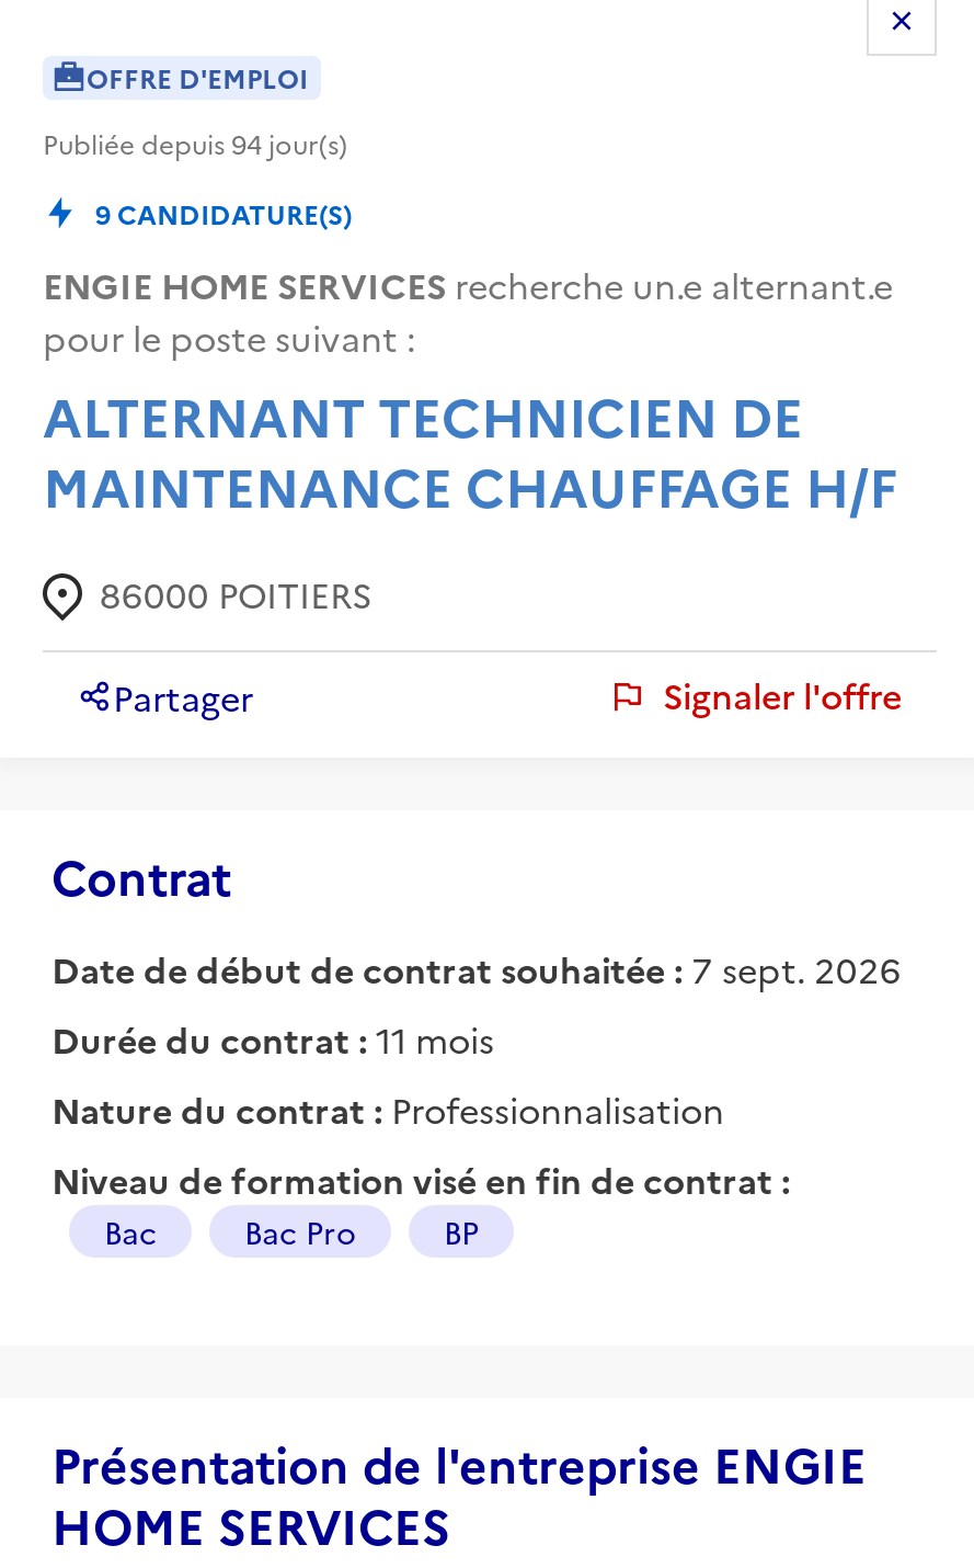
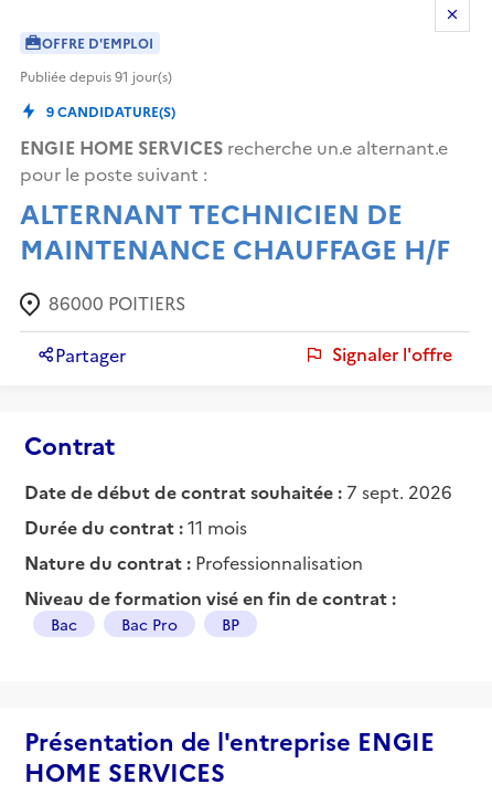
[43,123,347,160] Publiée depuis 94 jour(s) -> [20,66,172,84] Publiée depuis 91 jour(s)

